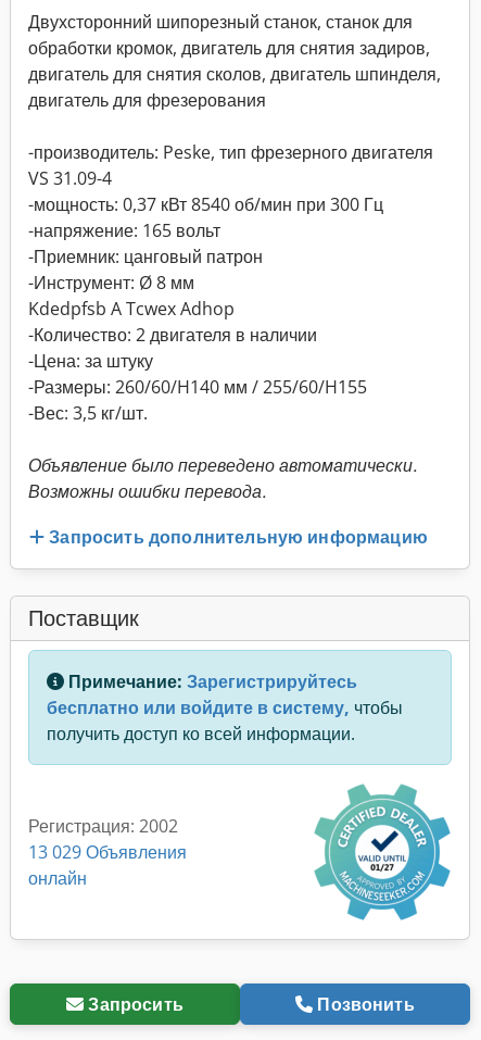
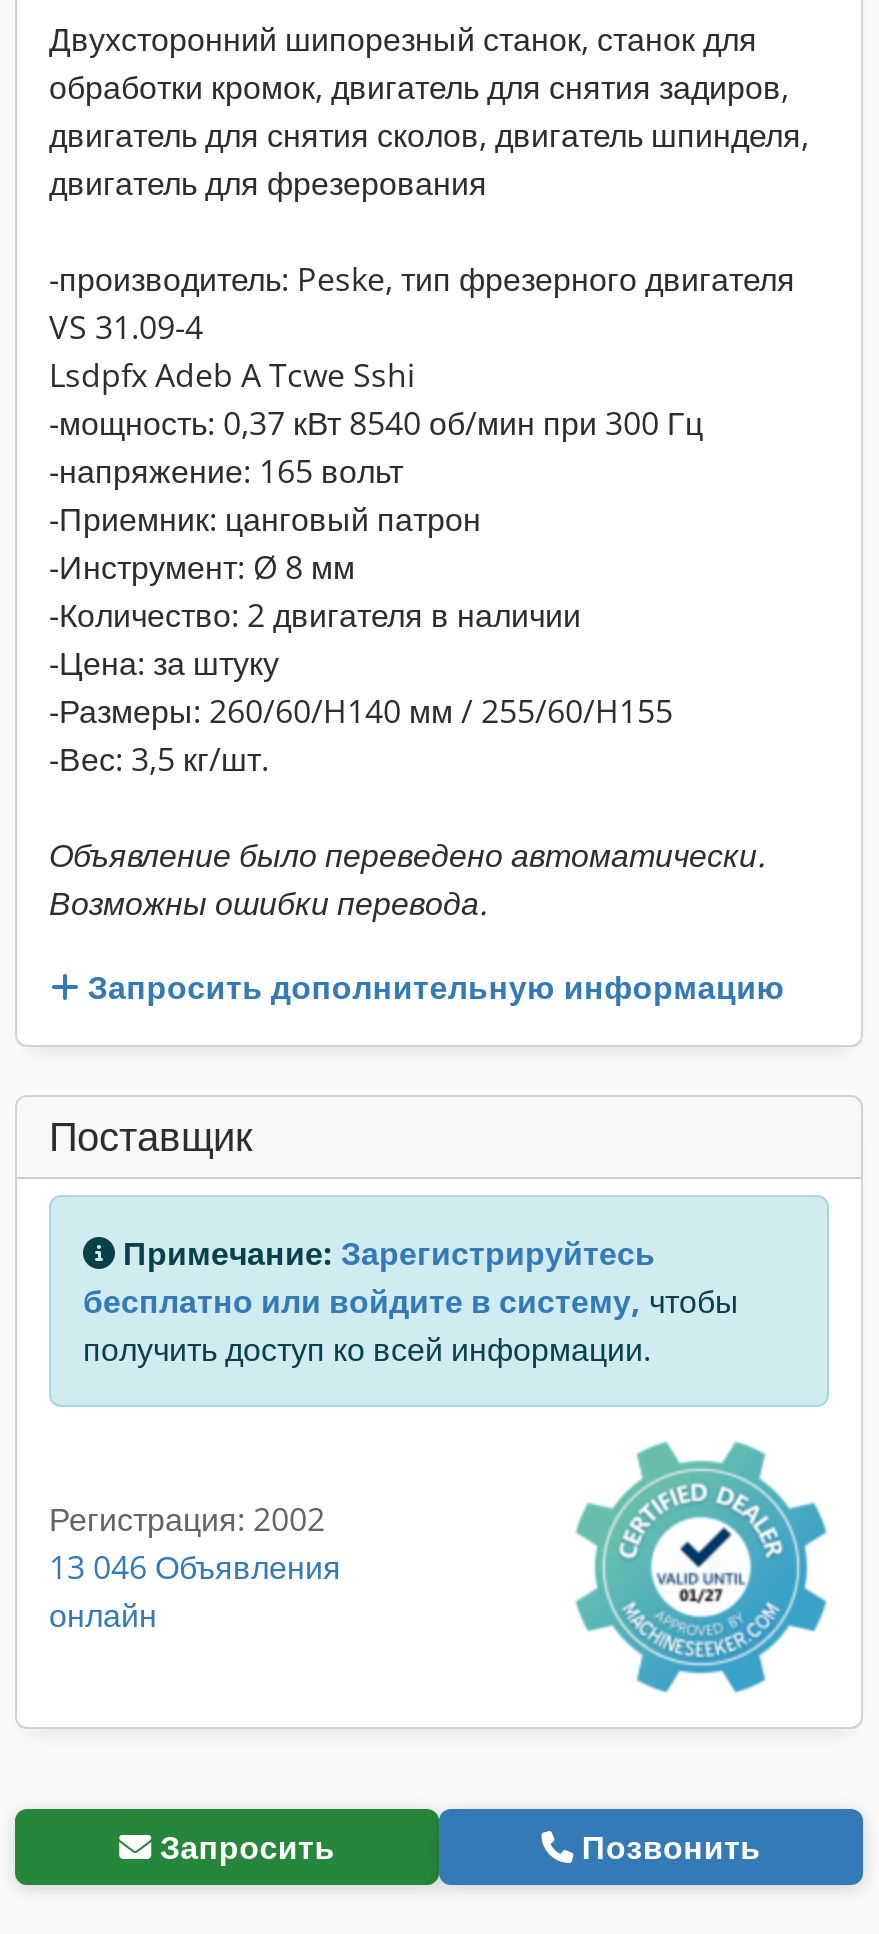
none -> [49,353,415,397] Lsdpfx Adeb A Tcwe Sshi
moved [28,192,383,295] -> [49,401,703,589]: -мощность: 0,37 кВт 8540 об/мин при 300 Гц | -напряжение: 165 вольт | -Приемник: цанговый патрон | -Инструмент: Ø 8 мм
[28,297,235,321] Kdedpfsb A Tcwex Adhop -> none
[28,840,187,864] 13 029 Объявления -> [49,1544,341,1588] 13 046 Объявления

